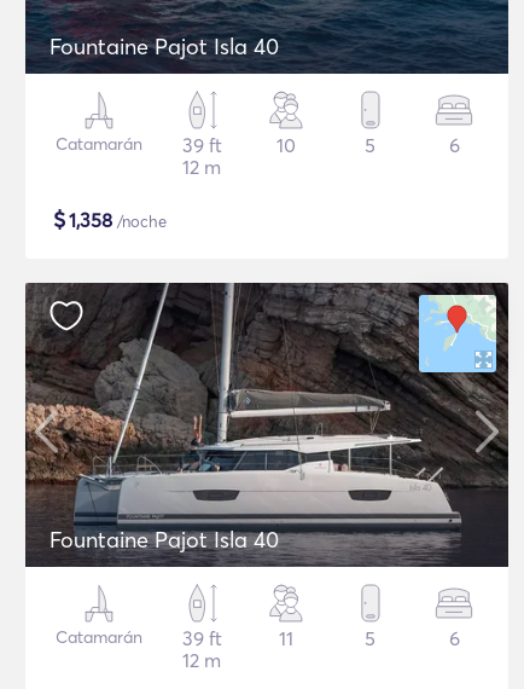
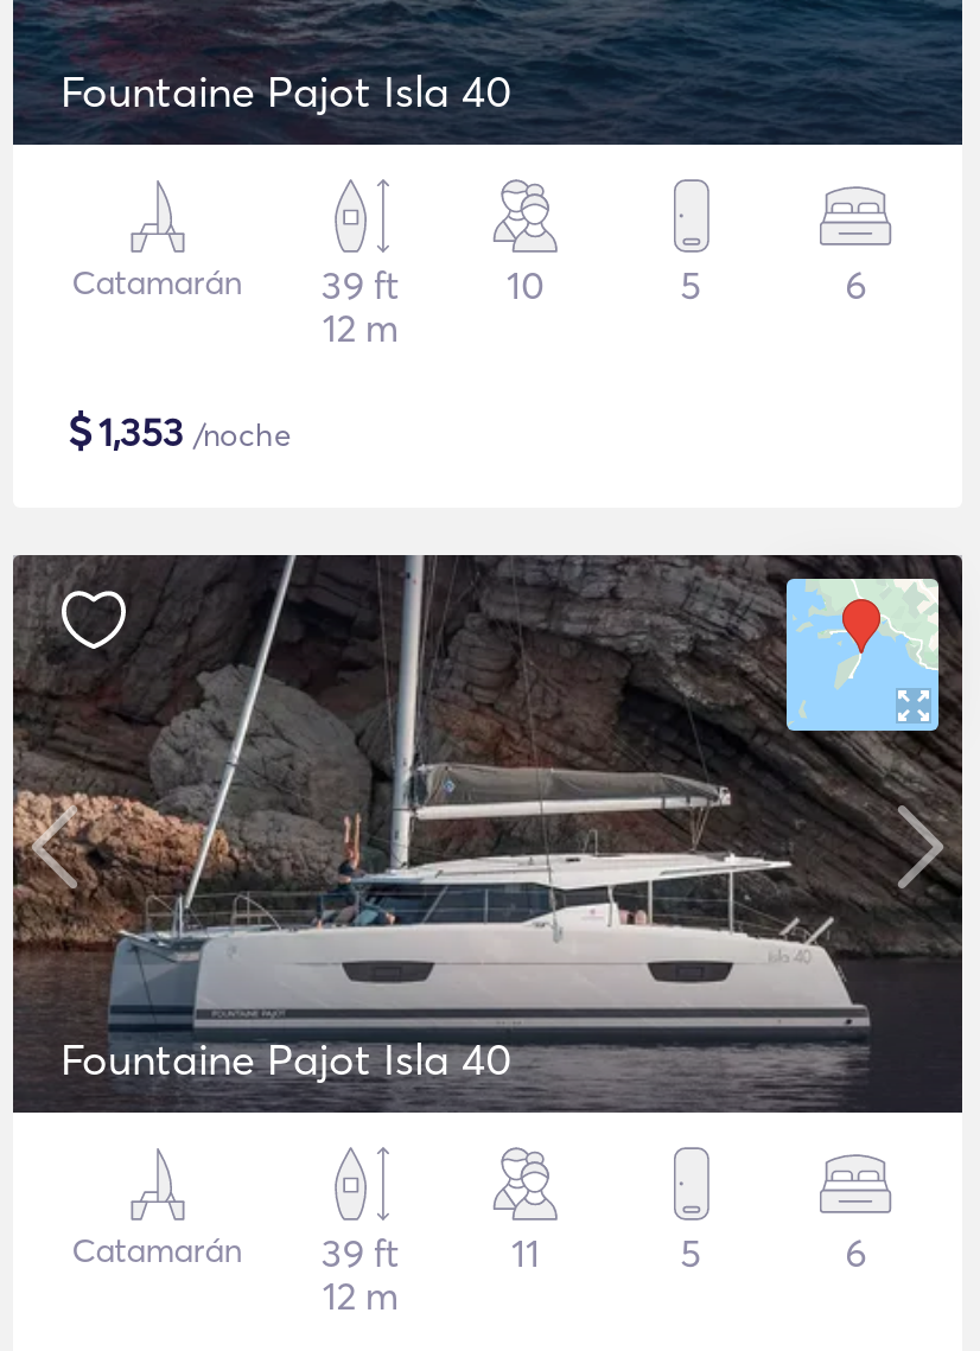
[53,205,167,233] $1,358 /noche -> [68,403,291,458] $1,353 /noche

